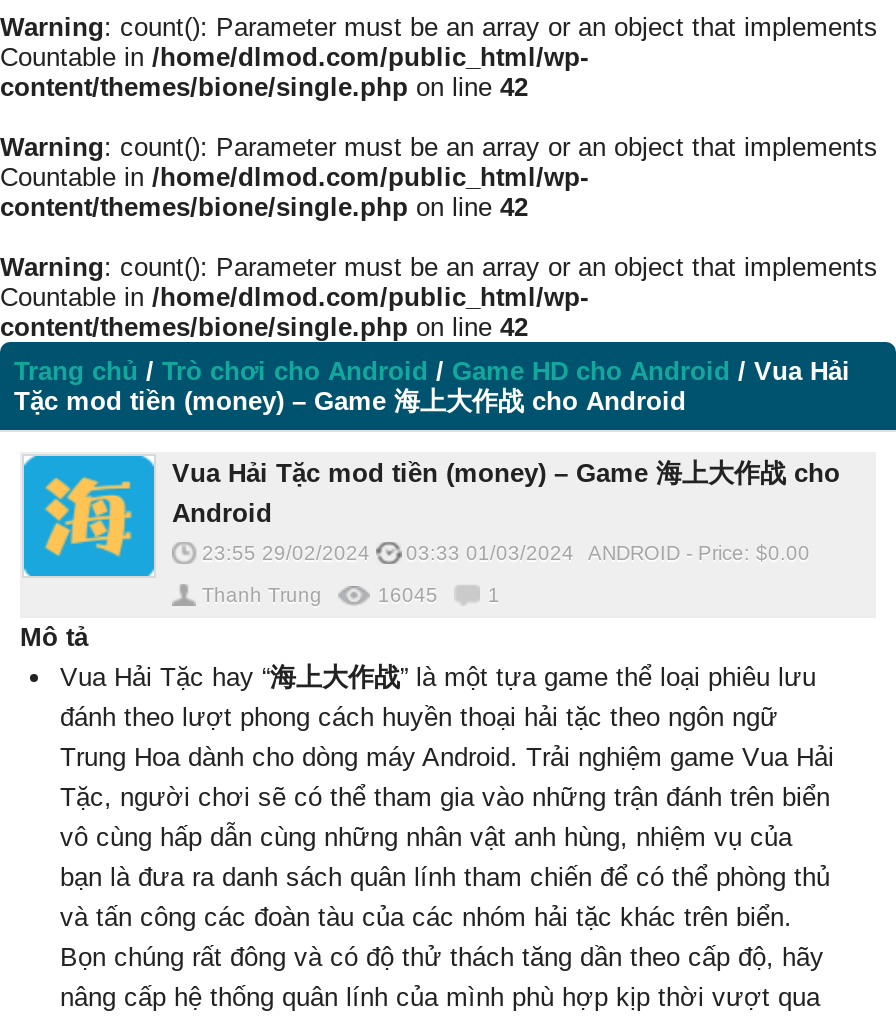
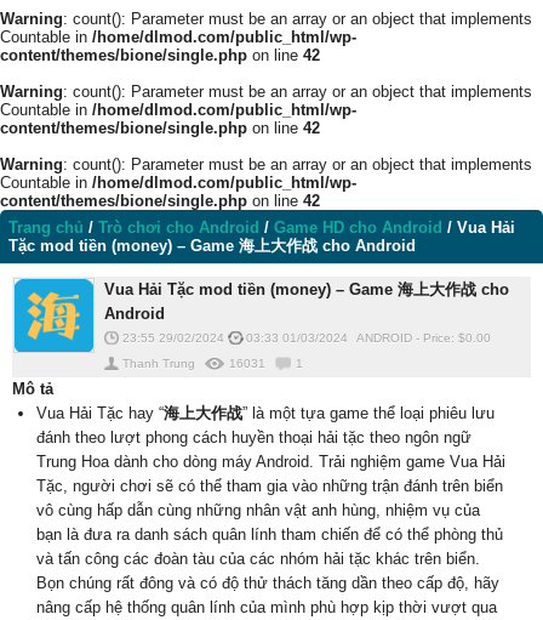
[378,584,438,606] 16045 -> [229,357,265,370] 16031

